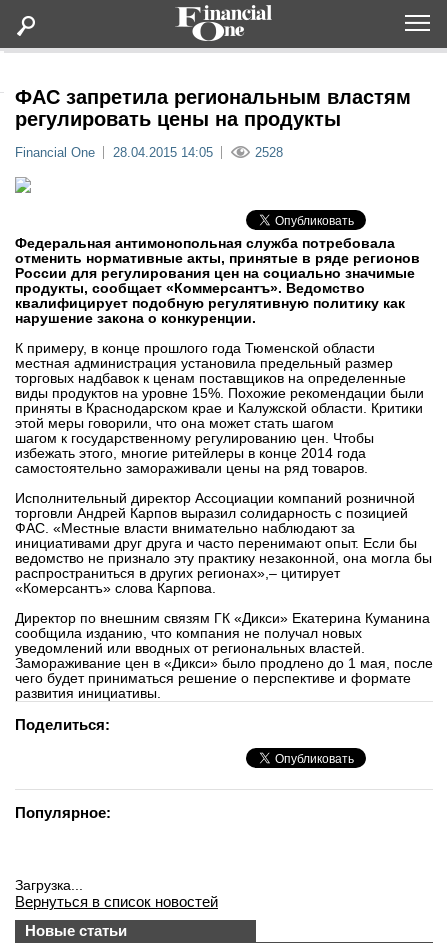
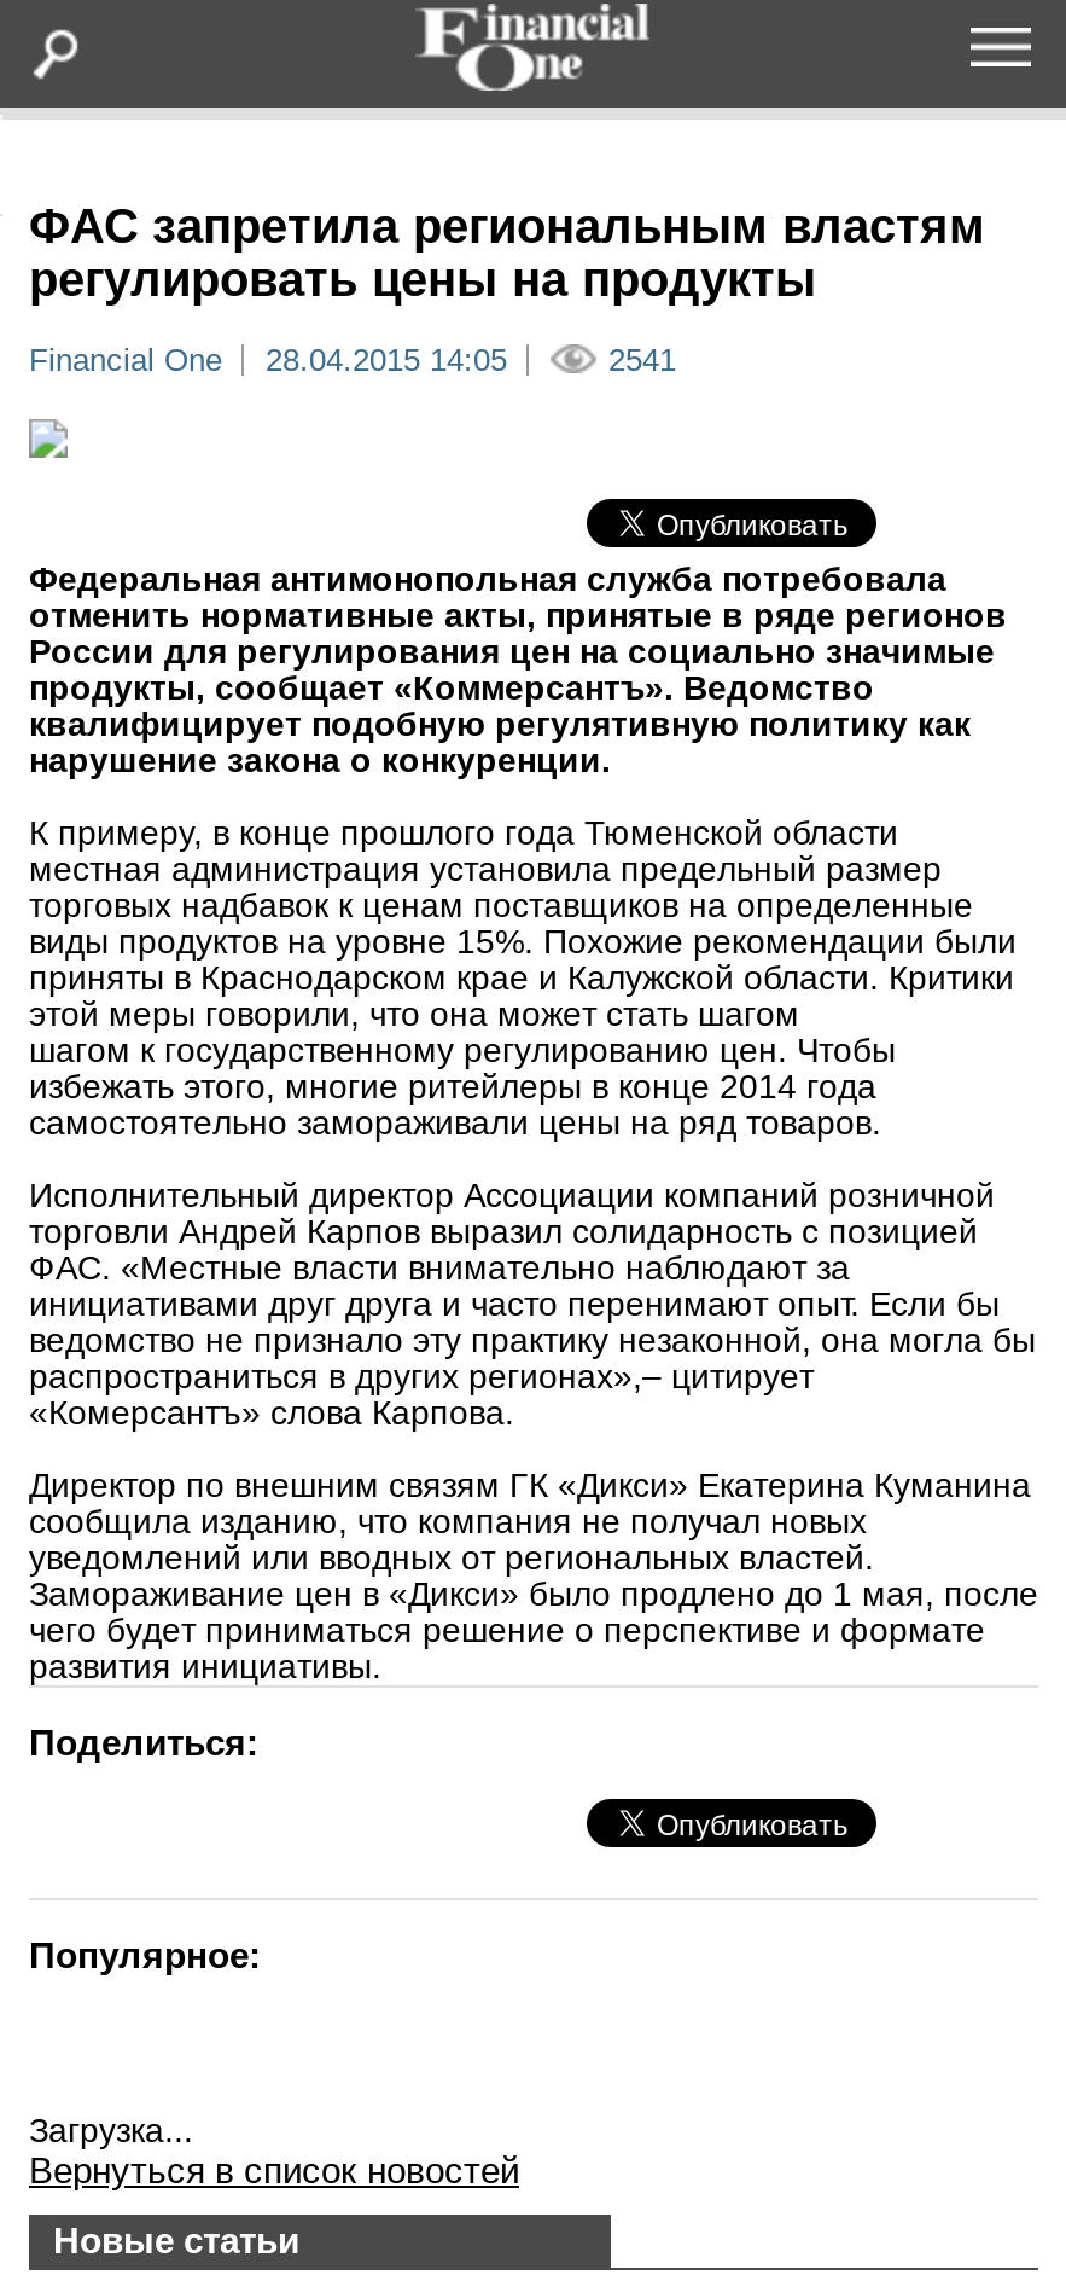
[255,145,283,160] 2528 -> [608,342,676,378] 2541

